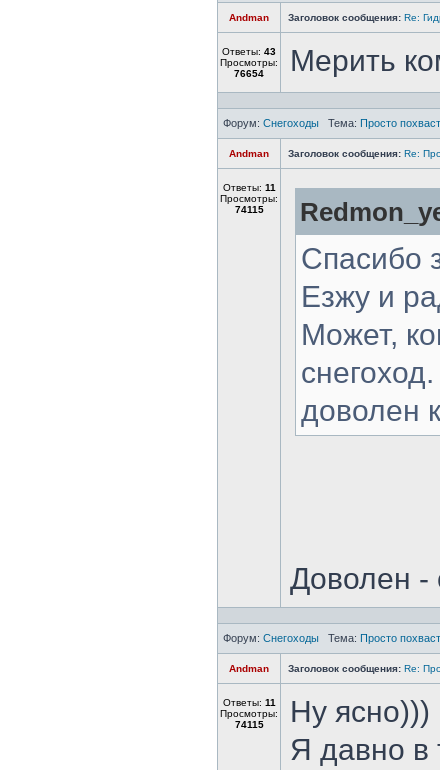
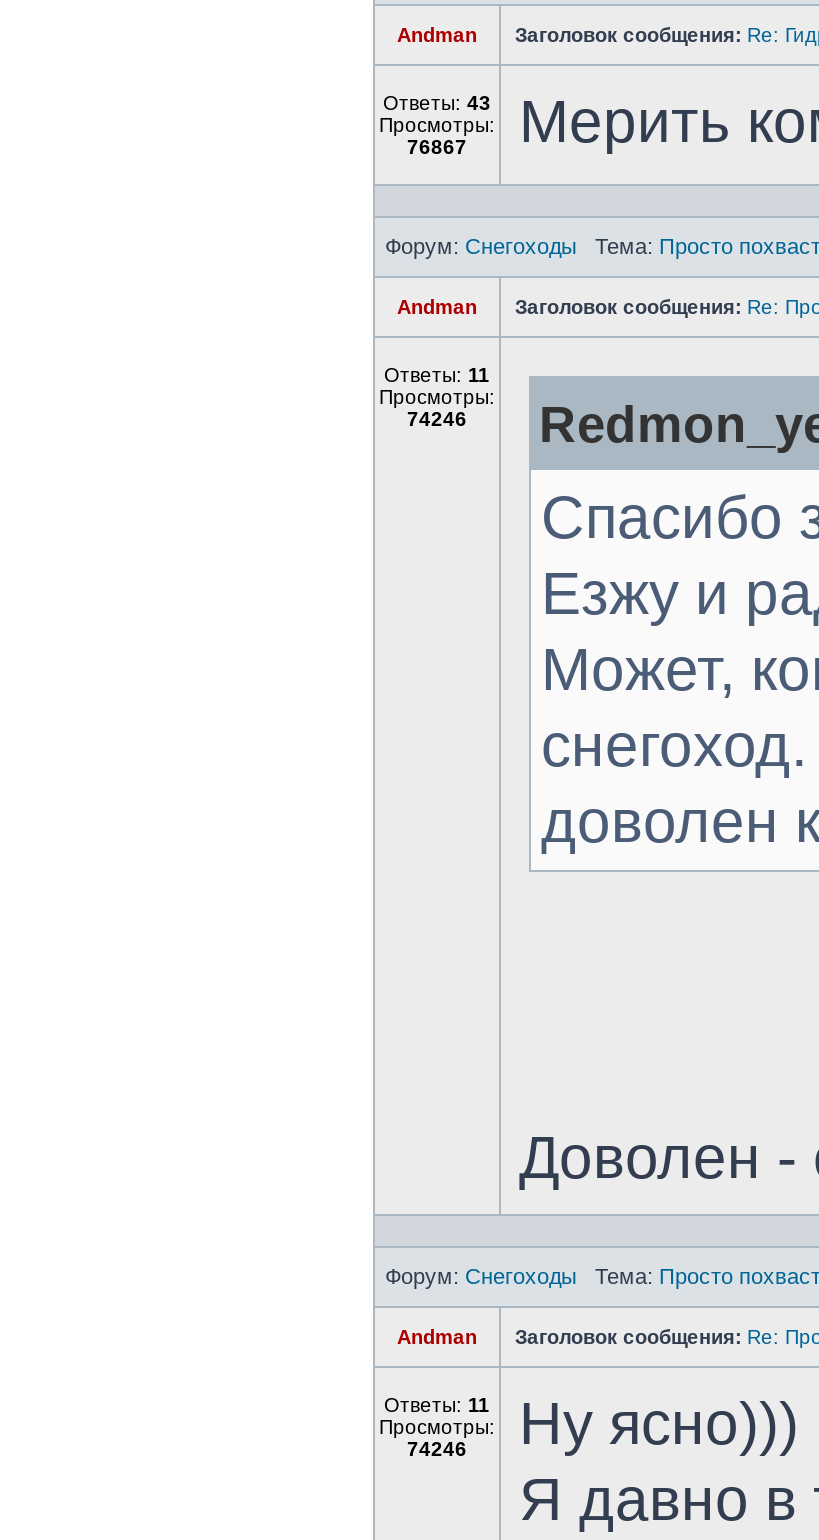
[234,68,264,79] 76654 -> [407,136,467,158] 76867
[234,204,263,215] 74115 -> [407,408,467,430] 74246
[234,719,263,730] 74115 -> [407,1438,467,1460] 74246

